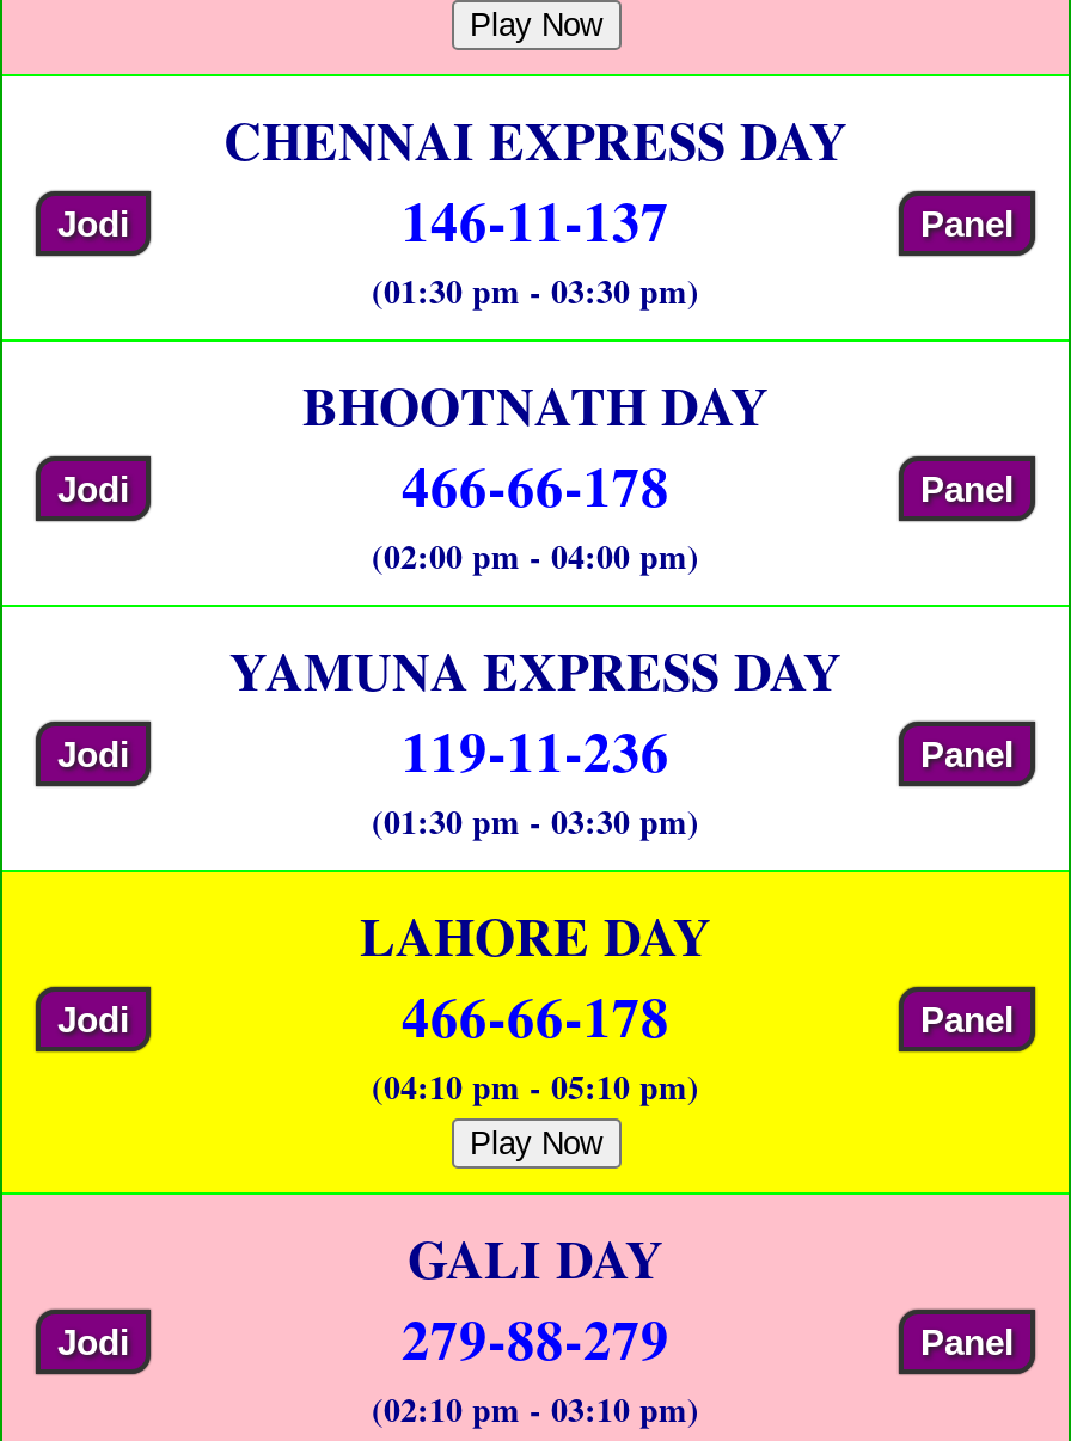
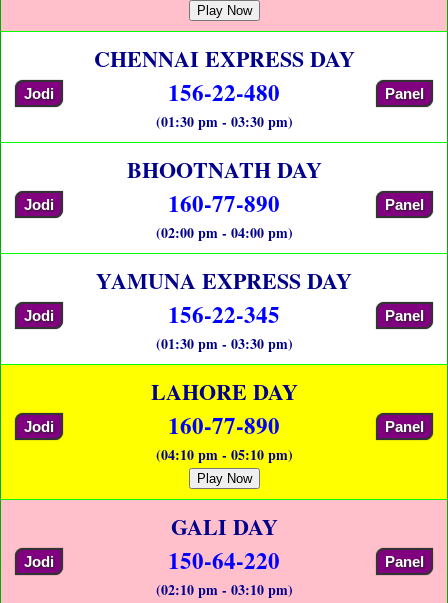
[402,179,669,260] 146-11-137 -> [168,75,280,109] 156-22-480
[402,444,669,525] 466-66-178 -> [168,186,280,220] 160-77-890
[402,709,669,791] 119-11-236 -> [168,297,280,331] 156-22-345
[402,975,669,1056] 466-66-178 -> [168,408,280,442] 160-77-890
[402,1297,669,1378] 279-88-279 -> [168,543,280,577] 150-64-220

